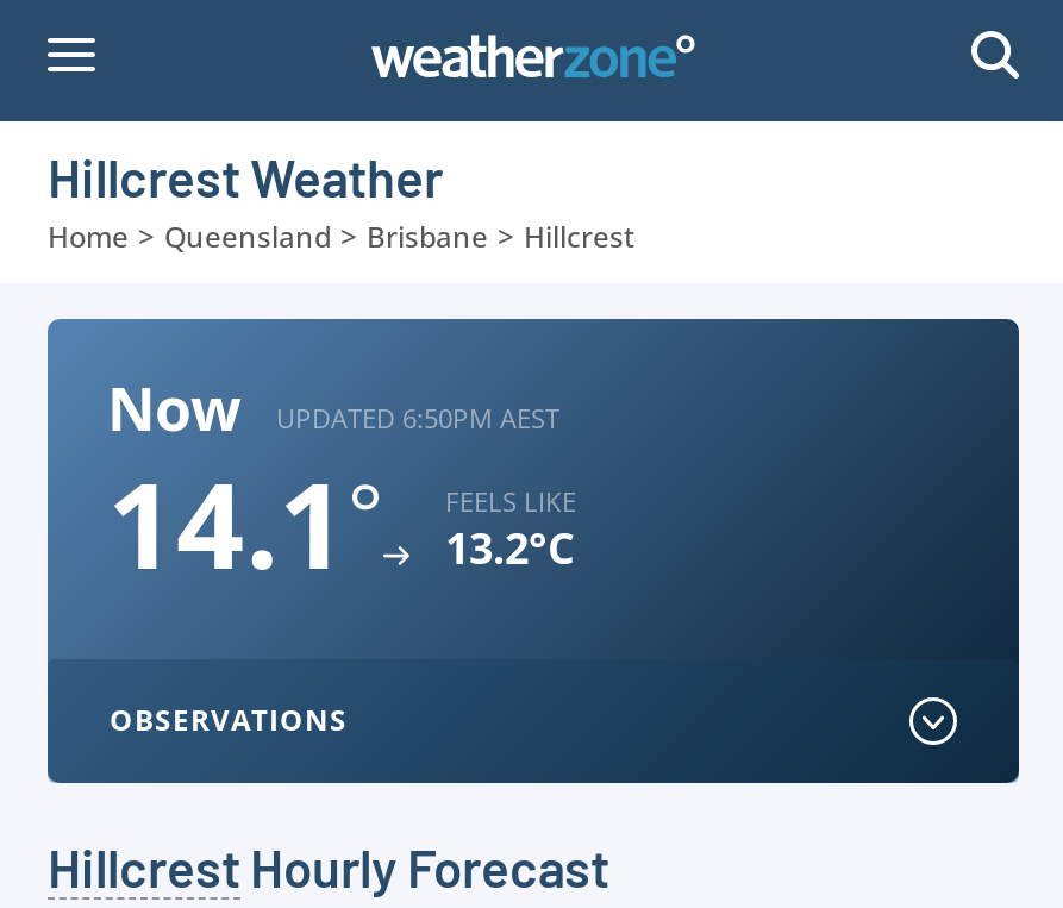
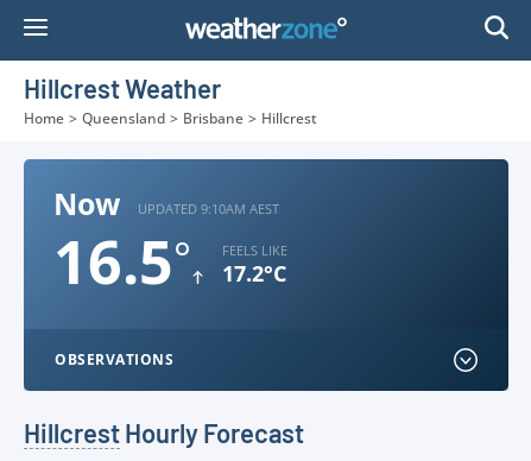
[276,399,559,434] UPDATED 6:50PM AEST -> [138,199,279,217] UPDATED 9:10AM AEST
[107,443,383,605] 14.1° -> [53,221,191,302] 16.5°
[445,519,574,576] 13.2°C -> [222,259,286,288] 17.2°C

